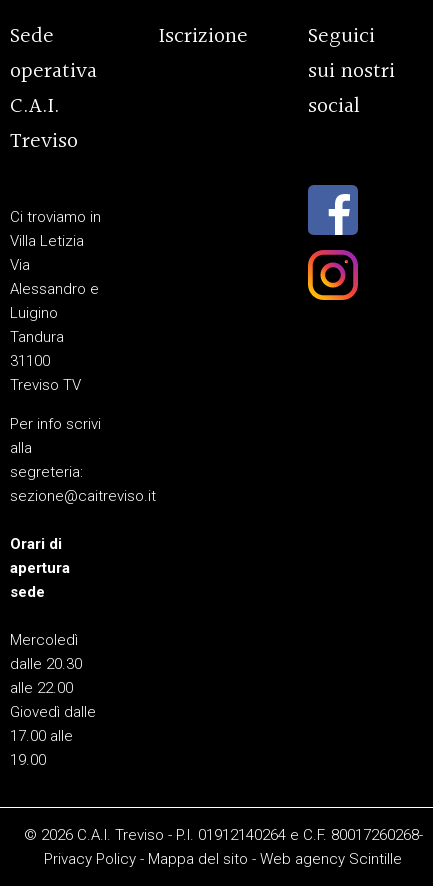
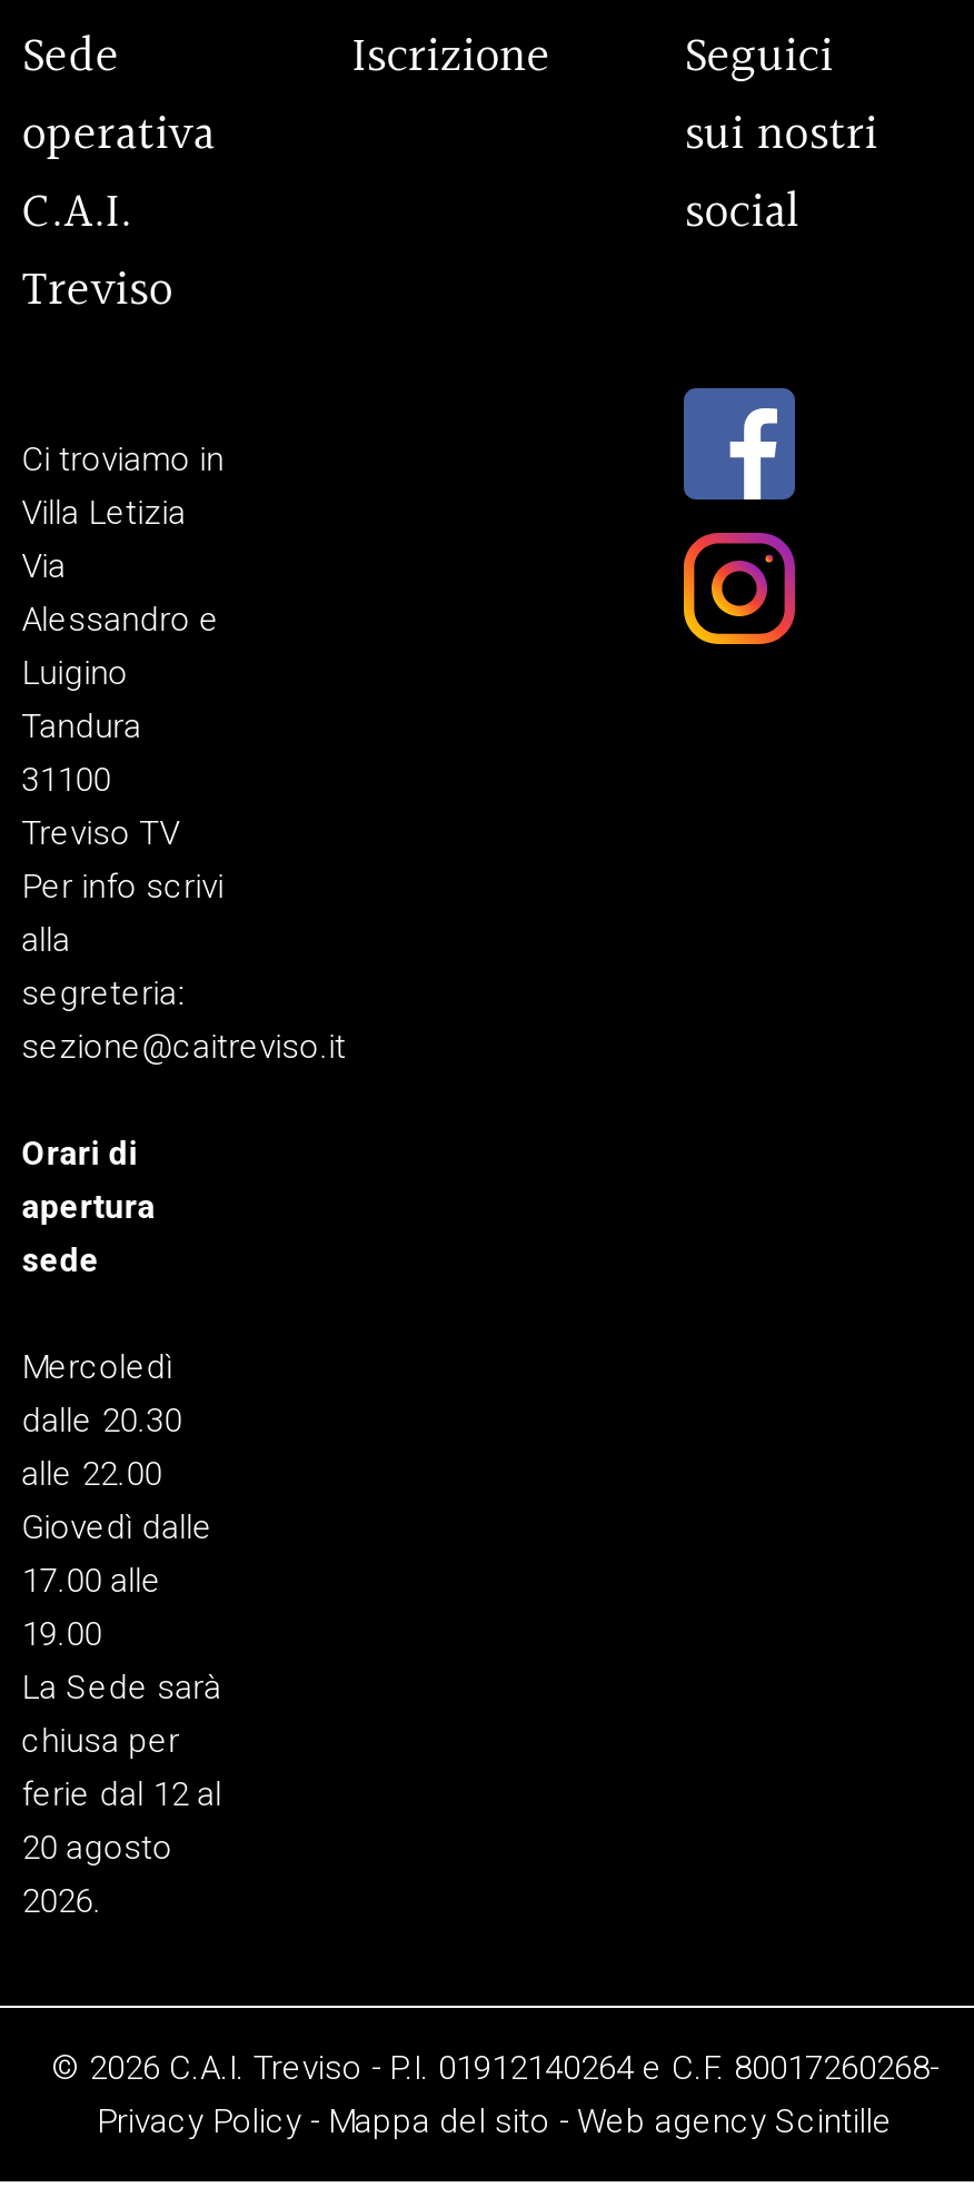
none -> [22,1668,222,1921] La Sede sarà | chiusa per | ferie dal 12 al | 20 agosto | 2026.

